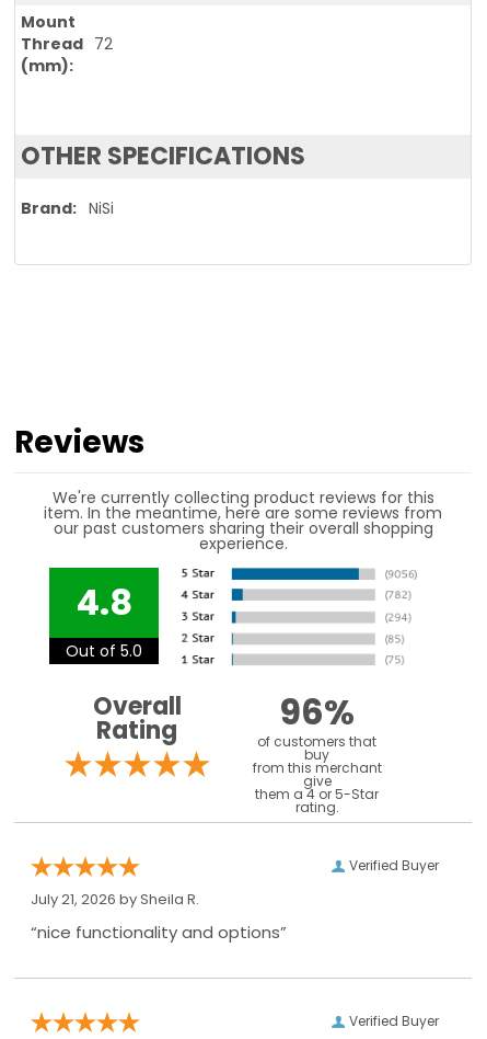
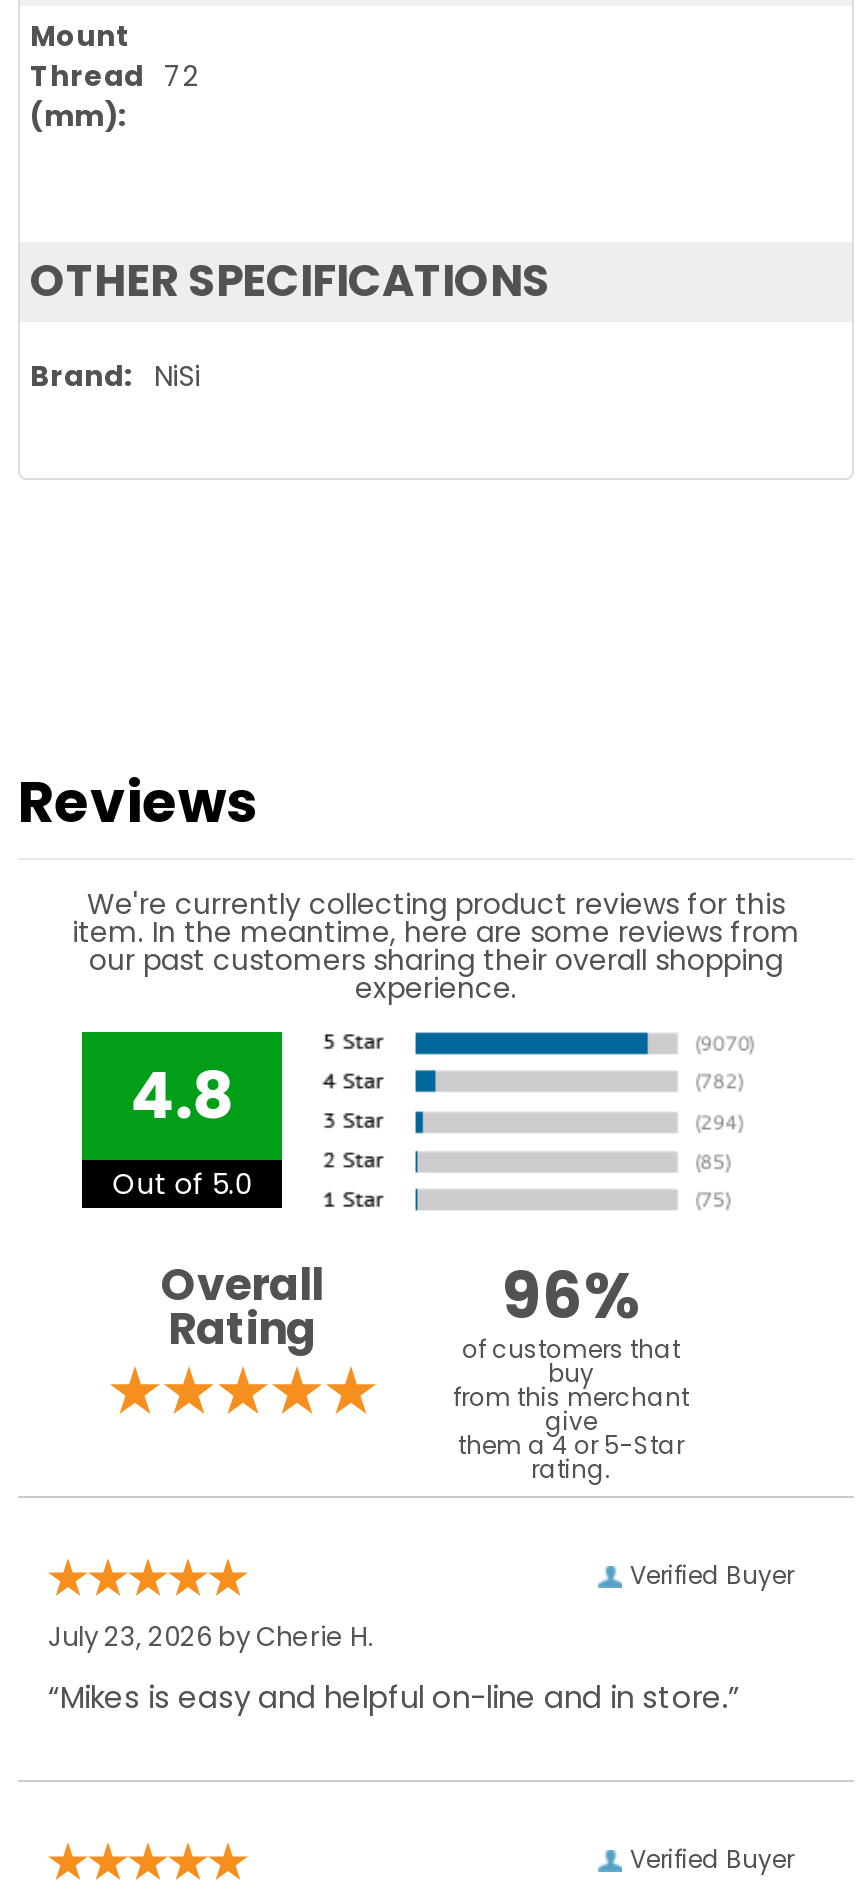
[31,889,199,910] July 21, 2026 by Sheila R. -> [48,1618,374,1656] July 23, 2026 by Cherie H.
[31,921,287,944] “nice functionality and options” -> [48,1676,740,1718] “Mikes is easy and helpful on-line and in store.”

